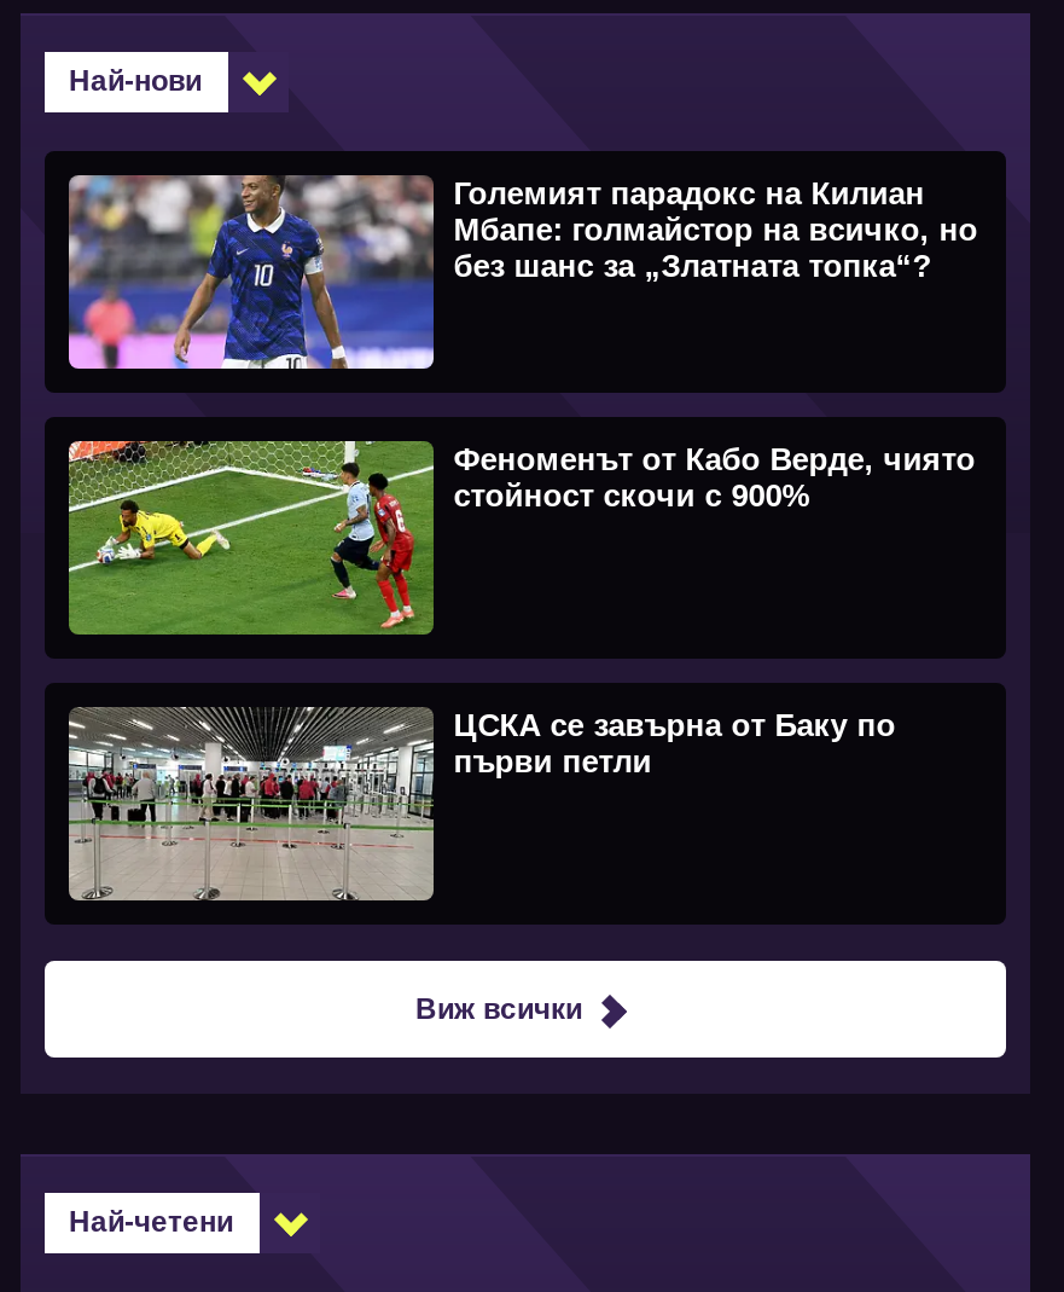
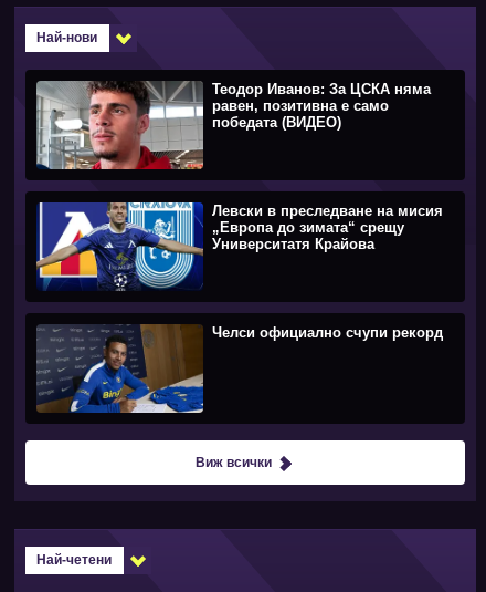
[66,173,978,371] [image] | Големият парадокс на Килиан | Мбапе: голмайстор на всичко, но | без шанс за „Златната топка“? -> [36,81,431,170] [image] | Теодор Иванов: За ЦСКА няма | равен, позитивна е само | победата (ВИДЕО)
[66,439,975,637] [image] | Феноменът от Кабо Верде, чиято | стойност скочи с 900% -> [36,201,443,291] [image] | Левски в преследване на мисия | „Европа до зимата“ срещу | Университатя Крайова
[66,705,895,903] [image] | ЦСКА се завърна от Баку по | първи петли -> [36,324,443,414] [image] | Челси официално счупи рекорд

